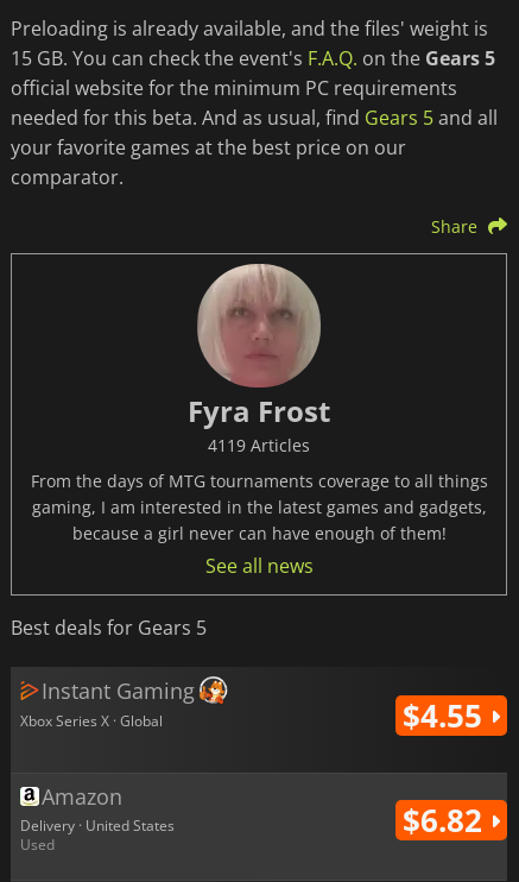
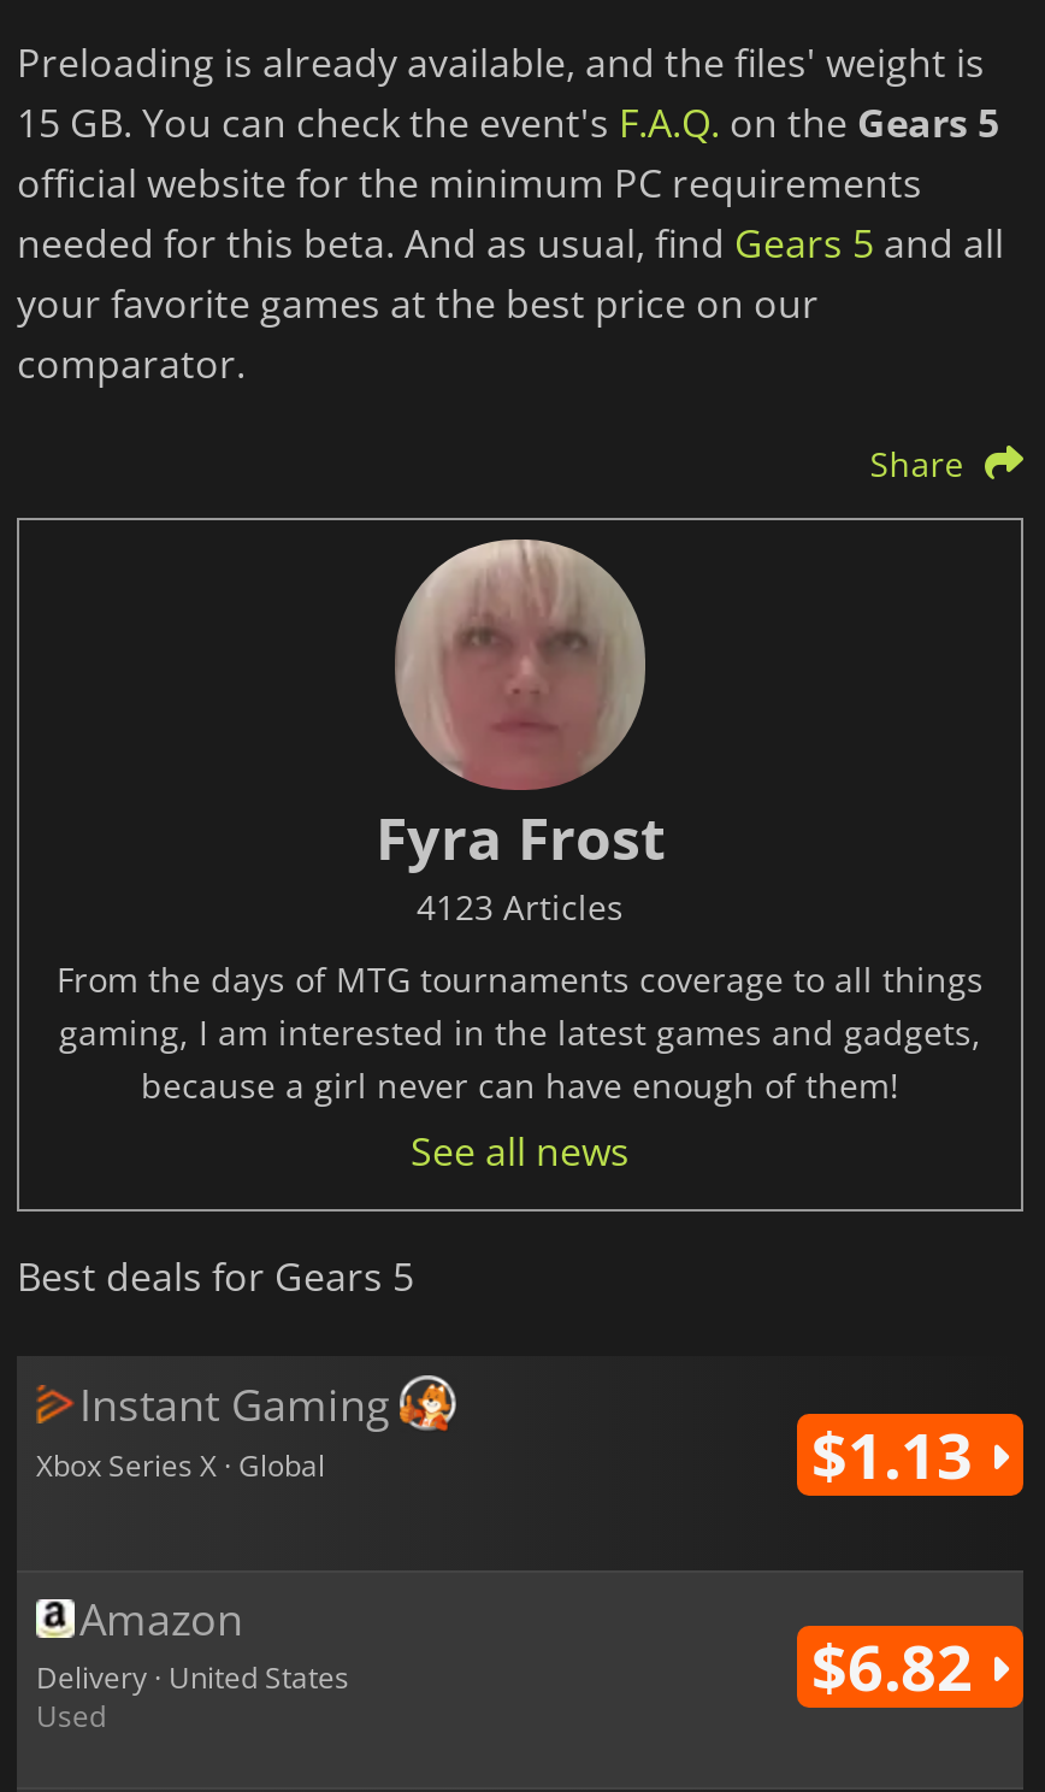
[208,434,310,457] 4119 Articles -> [417,885,624,930] 4123 Articles
[403,695,490,737] $4.55 -> [811,1412,990,1499] $1.13

